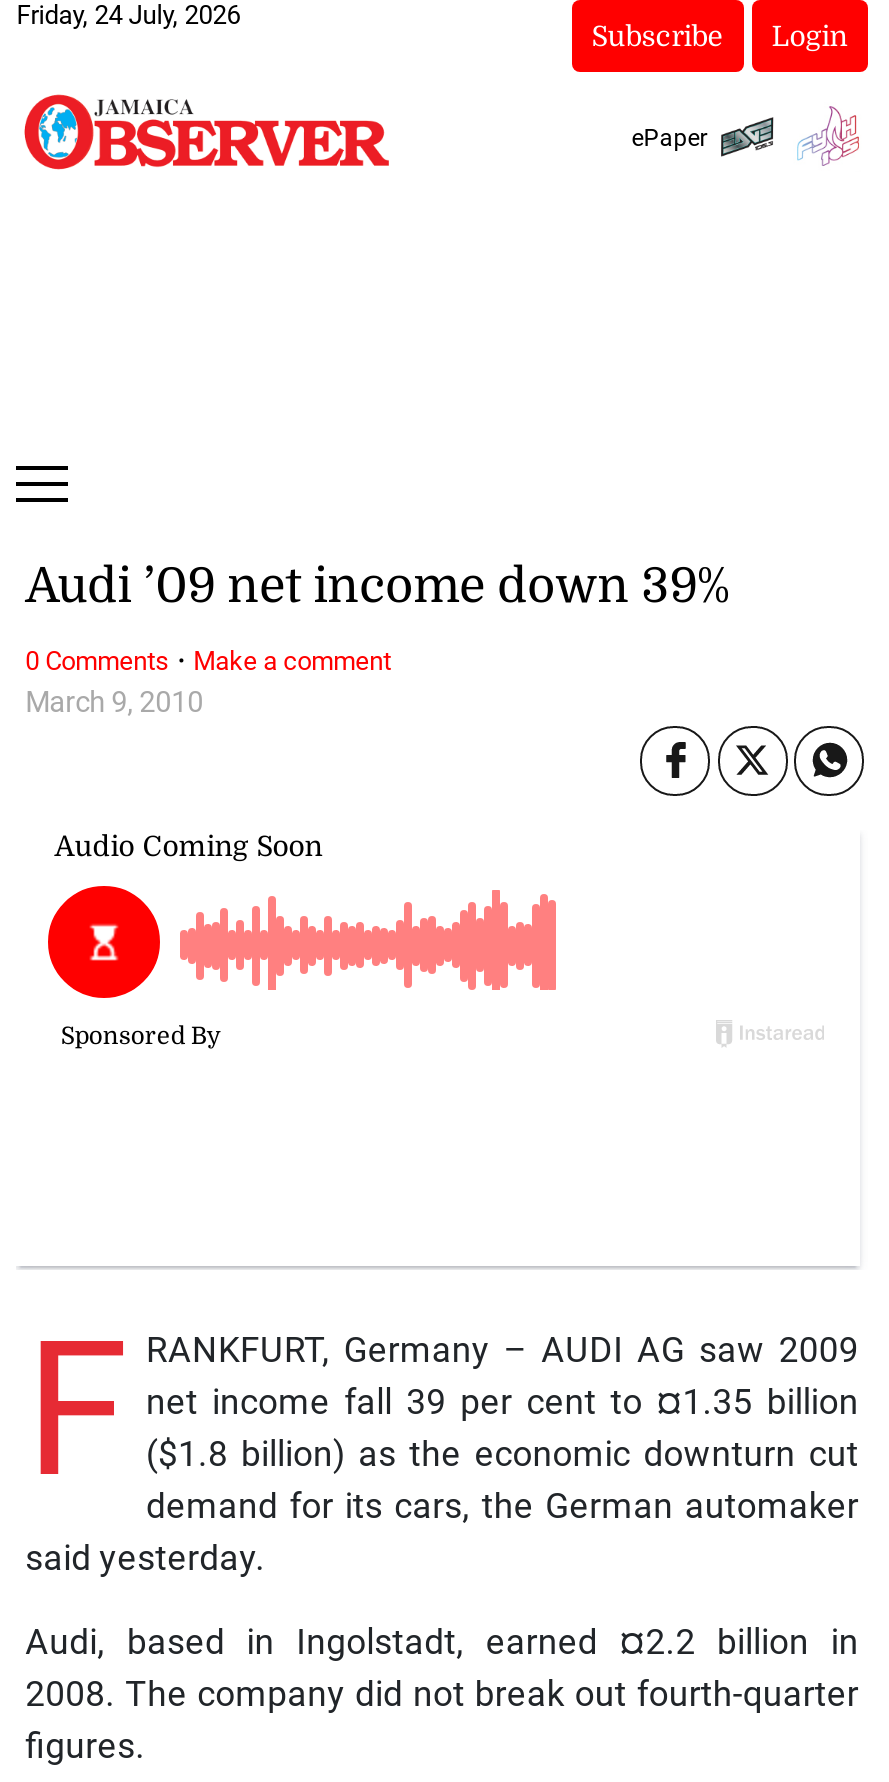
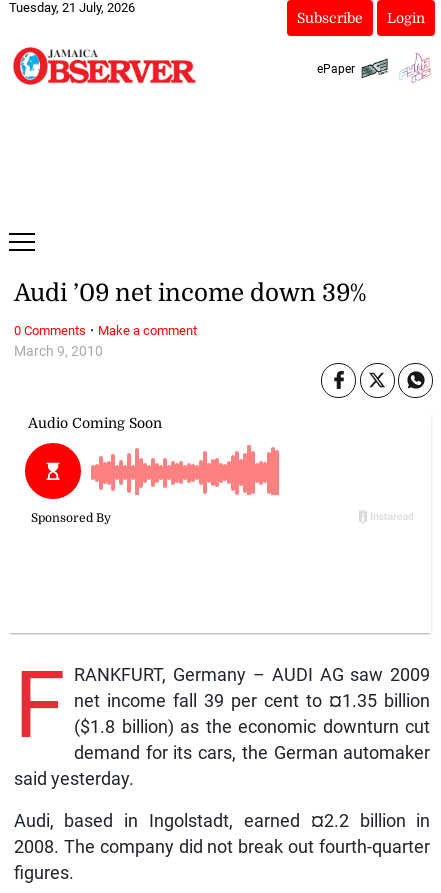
[16,0,240,30] Friday, 24 July, 2026 -> [9,0,135,15] Tuesday, 21 July, 2026

